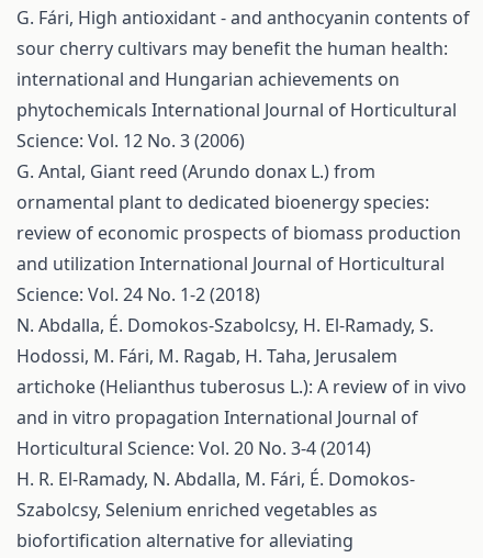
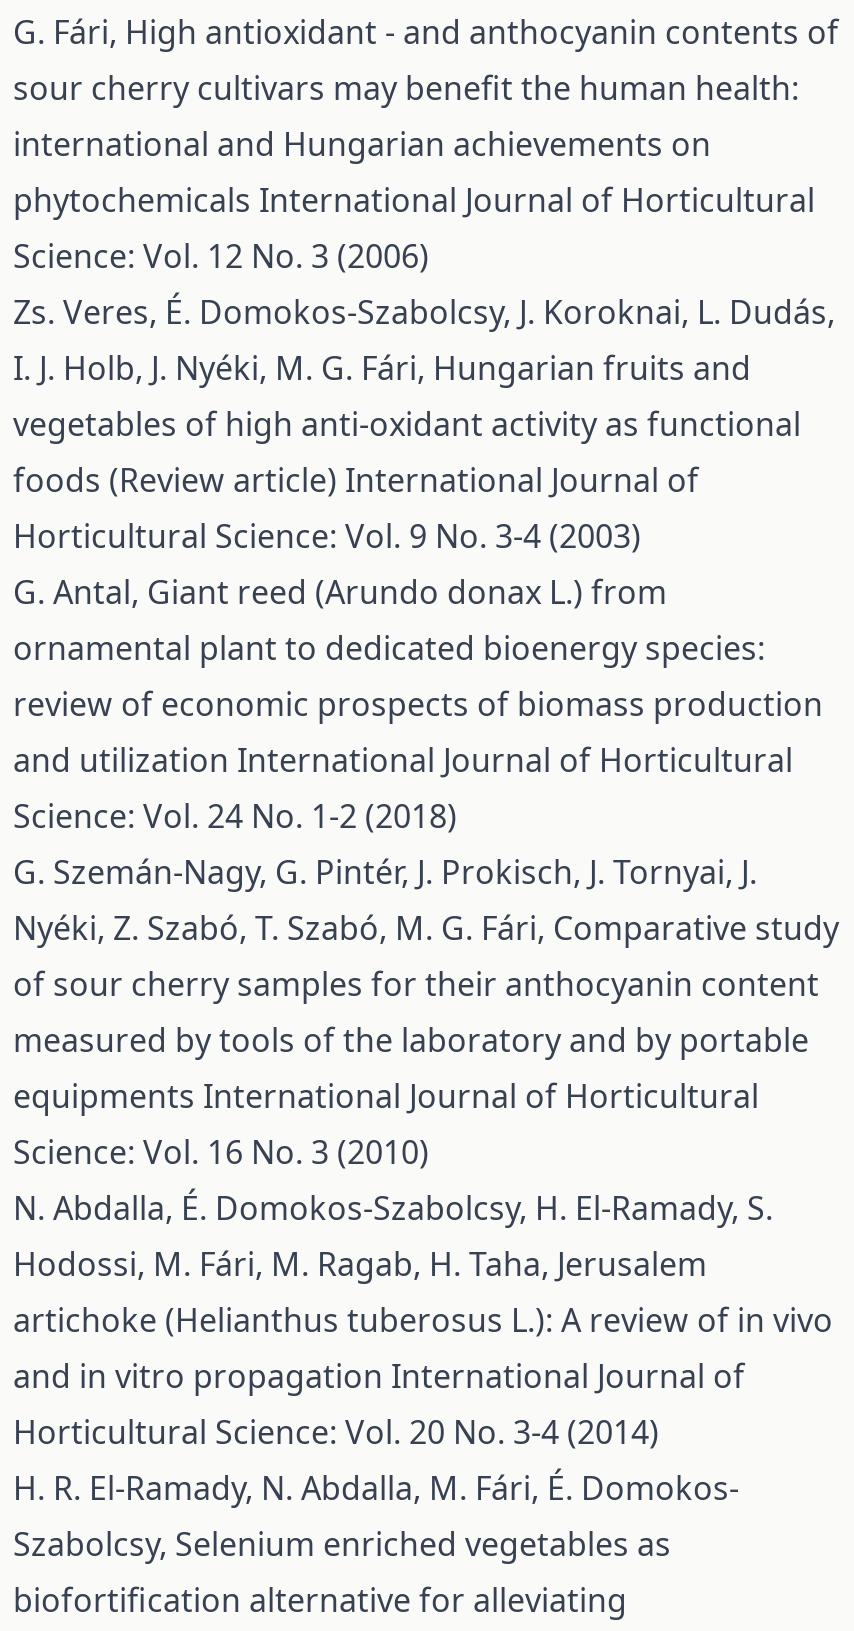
none -> [13,290,835,558] Zs. Veres, É. Domokos-Szabolcsy, J. Koroknai, L. Dudás, | I. J. Holb, J. Nyéki, M. G. Fári, Hungarian fruits and | vegetables of high anti-oxidant activity as functional | foods (Review article) International Journal of | Horticultural Science: Vol. 9 No. 3-4 (2003)
none -> [13,850,839,1174] G. Szemán-Nagy, G. Pintér, J. Prokisch, J. Tornyai, J. | Nyéki, Z. Szabó, T. Szabó, M. G. Fári, Comparative study | of sour cherry samples for their anthocyanin content | measured by tools of the laboratory and by portable | equipments International Journal of Horticultural | Science: Vol. 16 No. 3 (2010)

